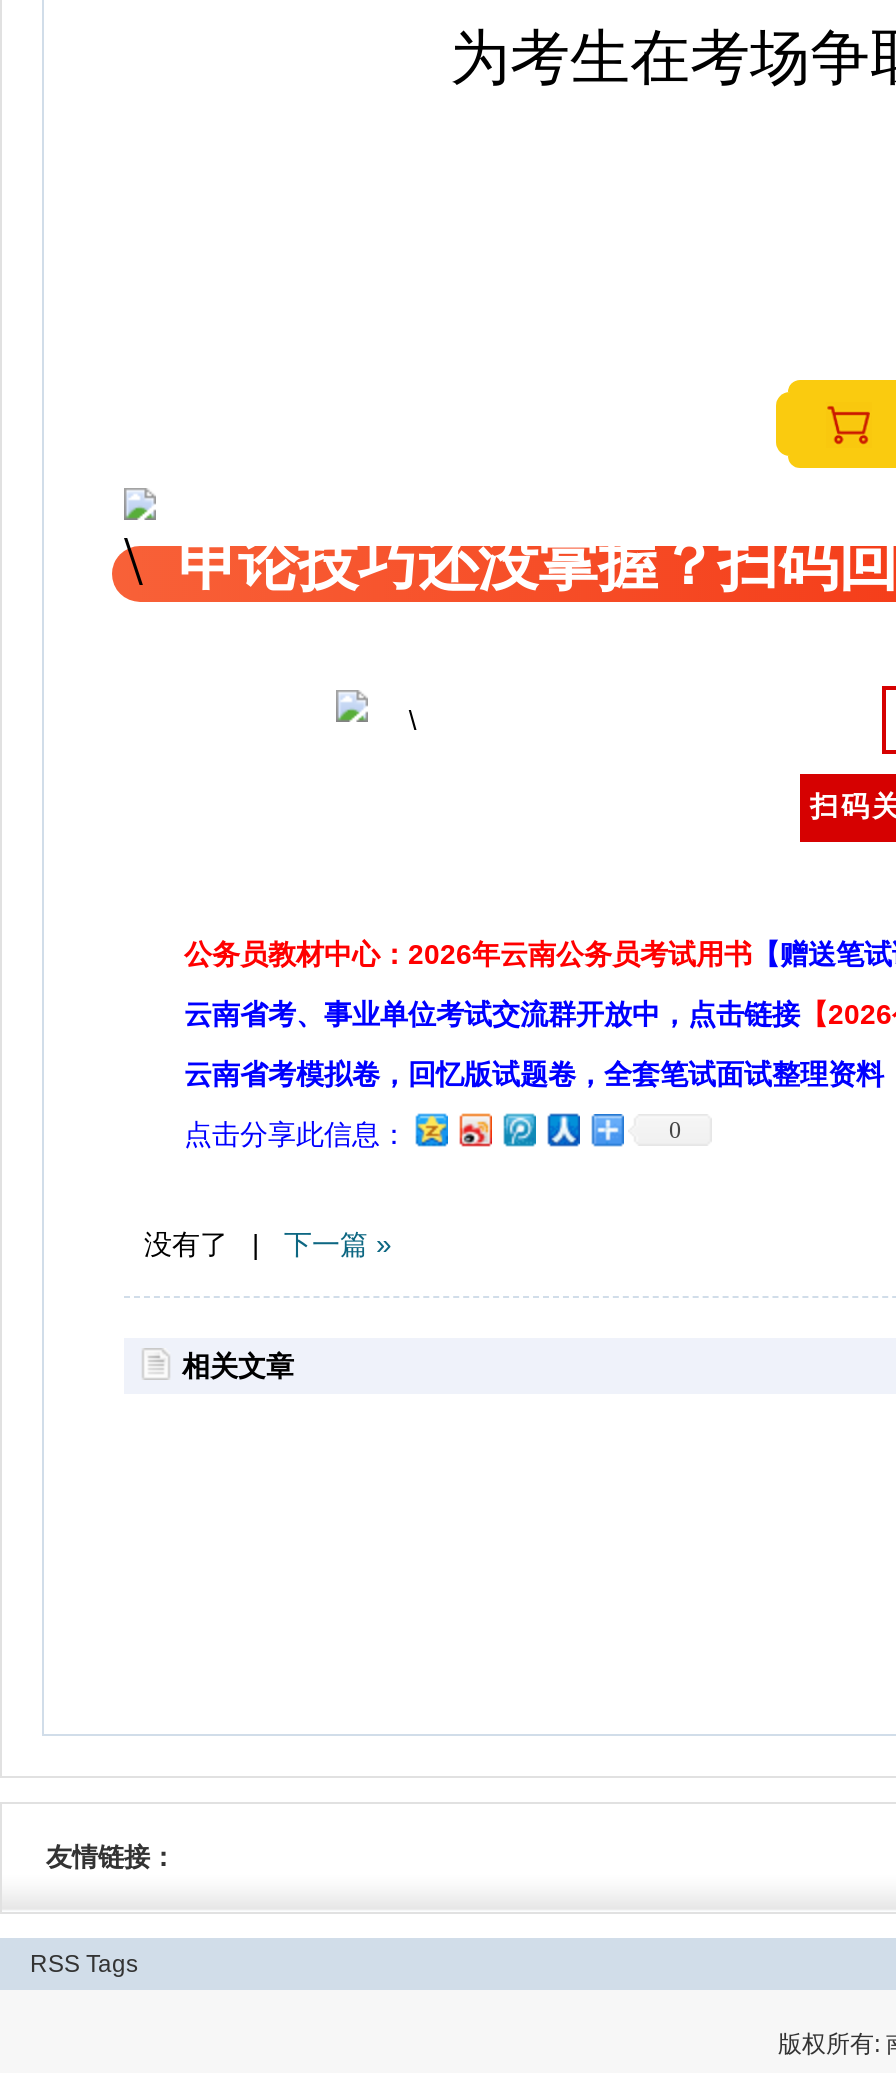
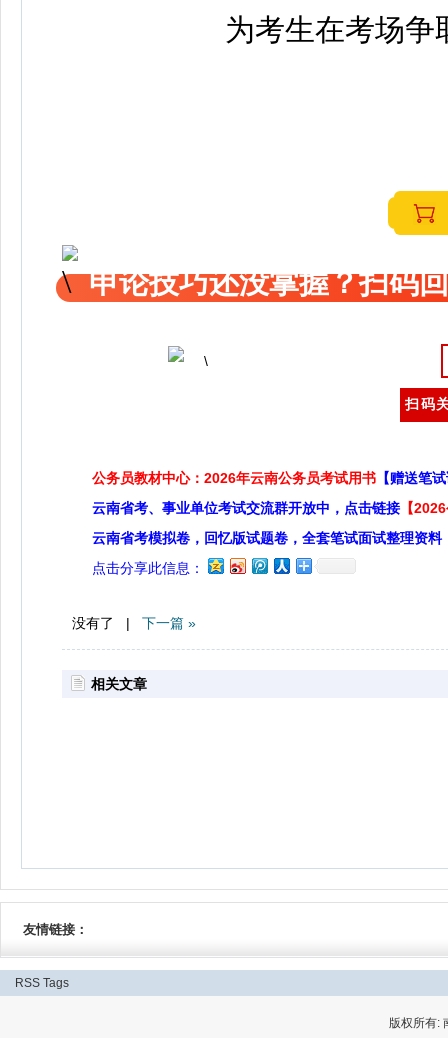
[669,1116,681,1144] 0 -> none

